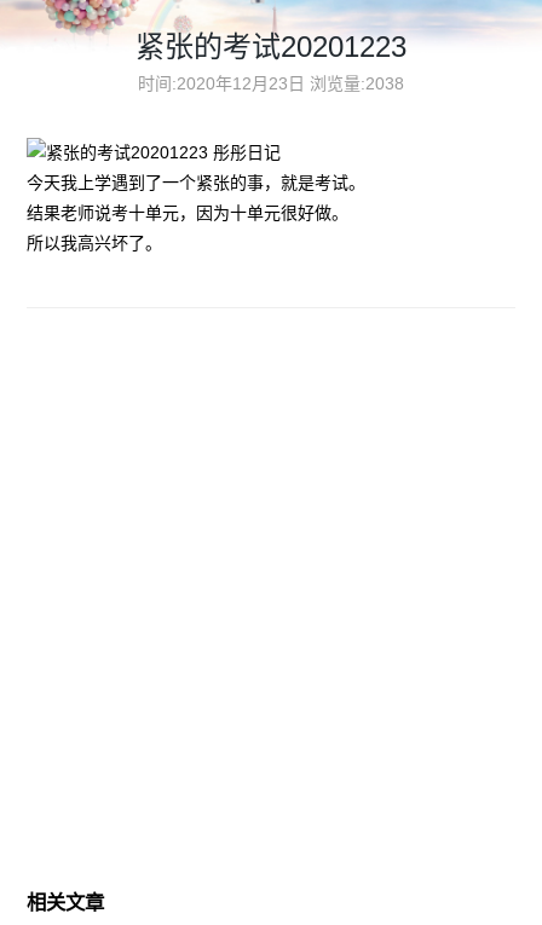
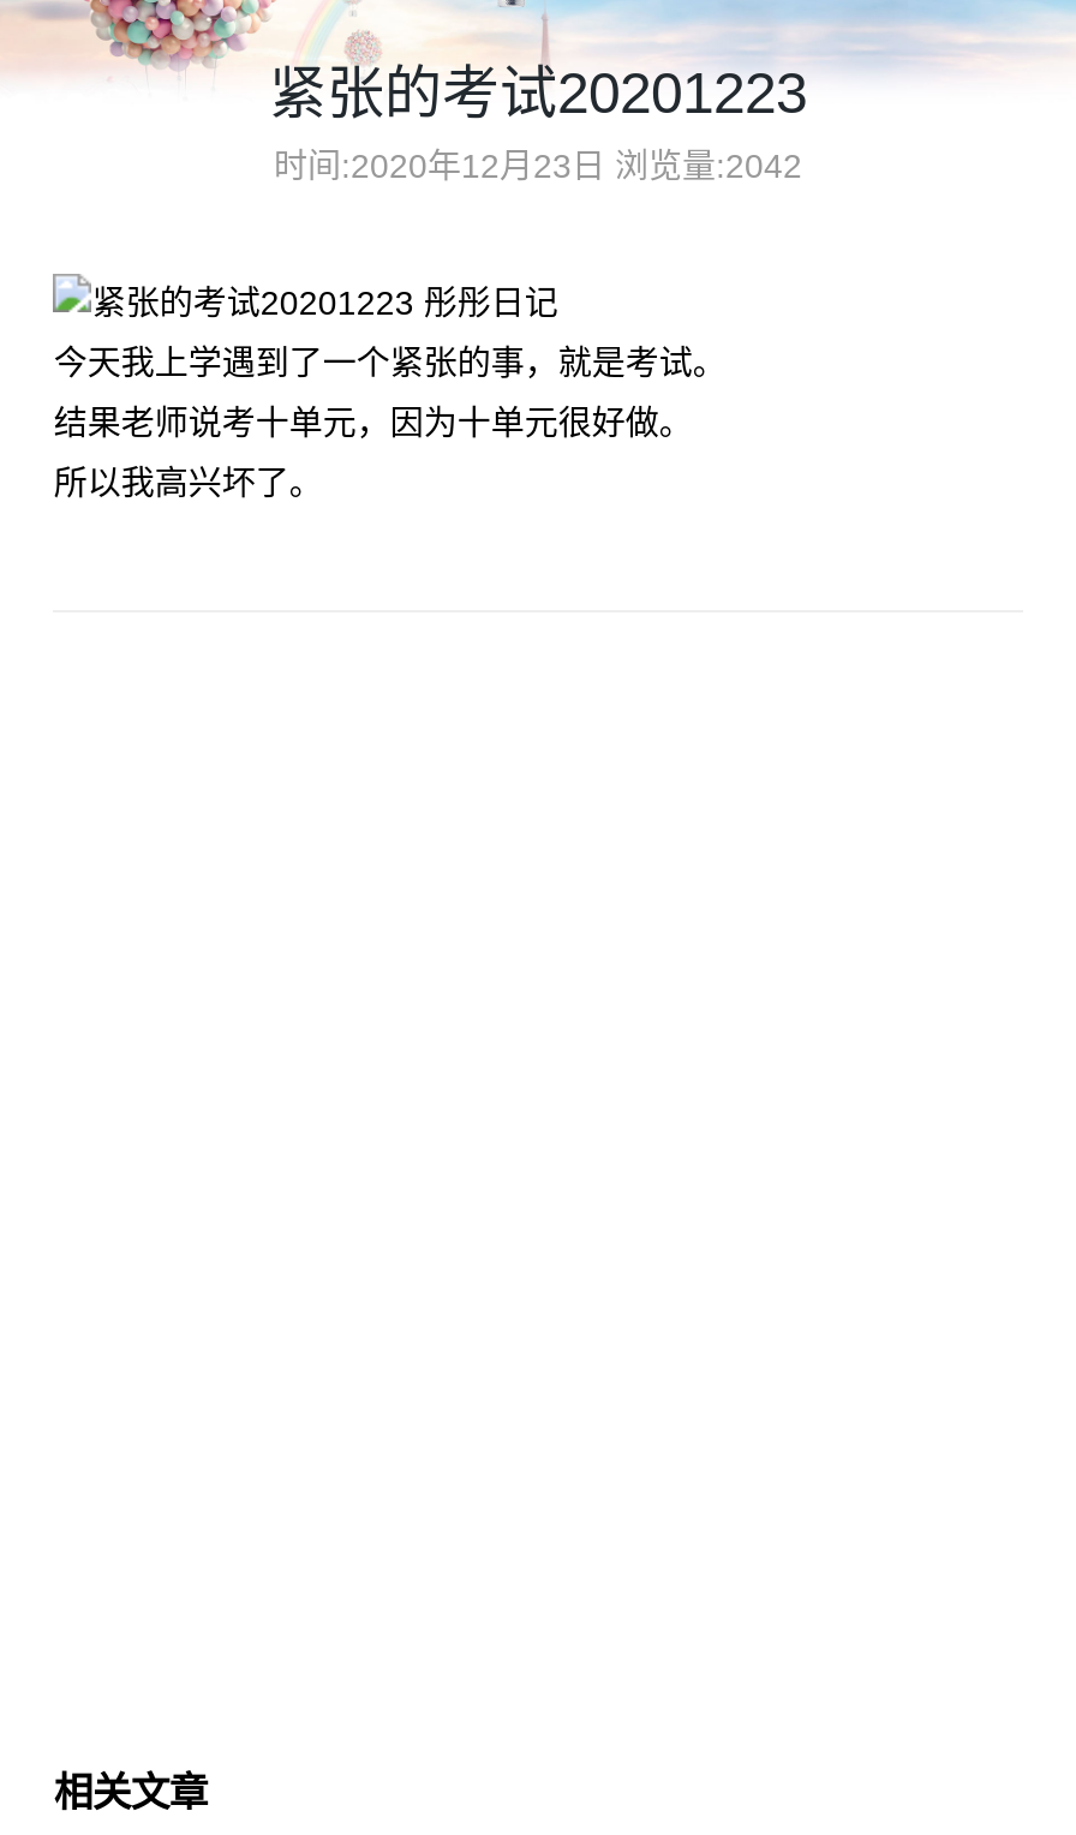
[138,74,404,93] 时间:2020年12月23日 浏览量:2038 -> [274,147,802,185] 时间:2020年12月23日 浏览量:2042

